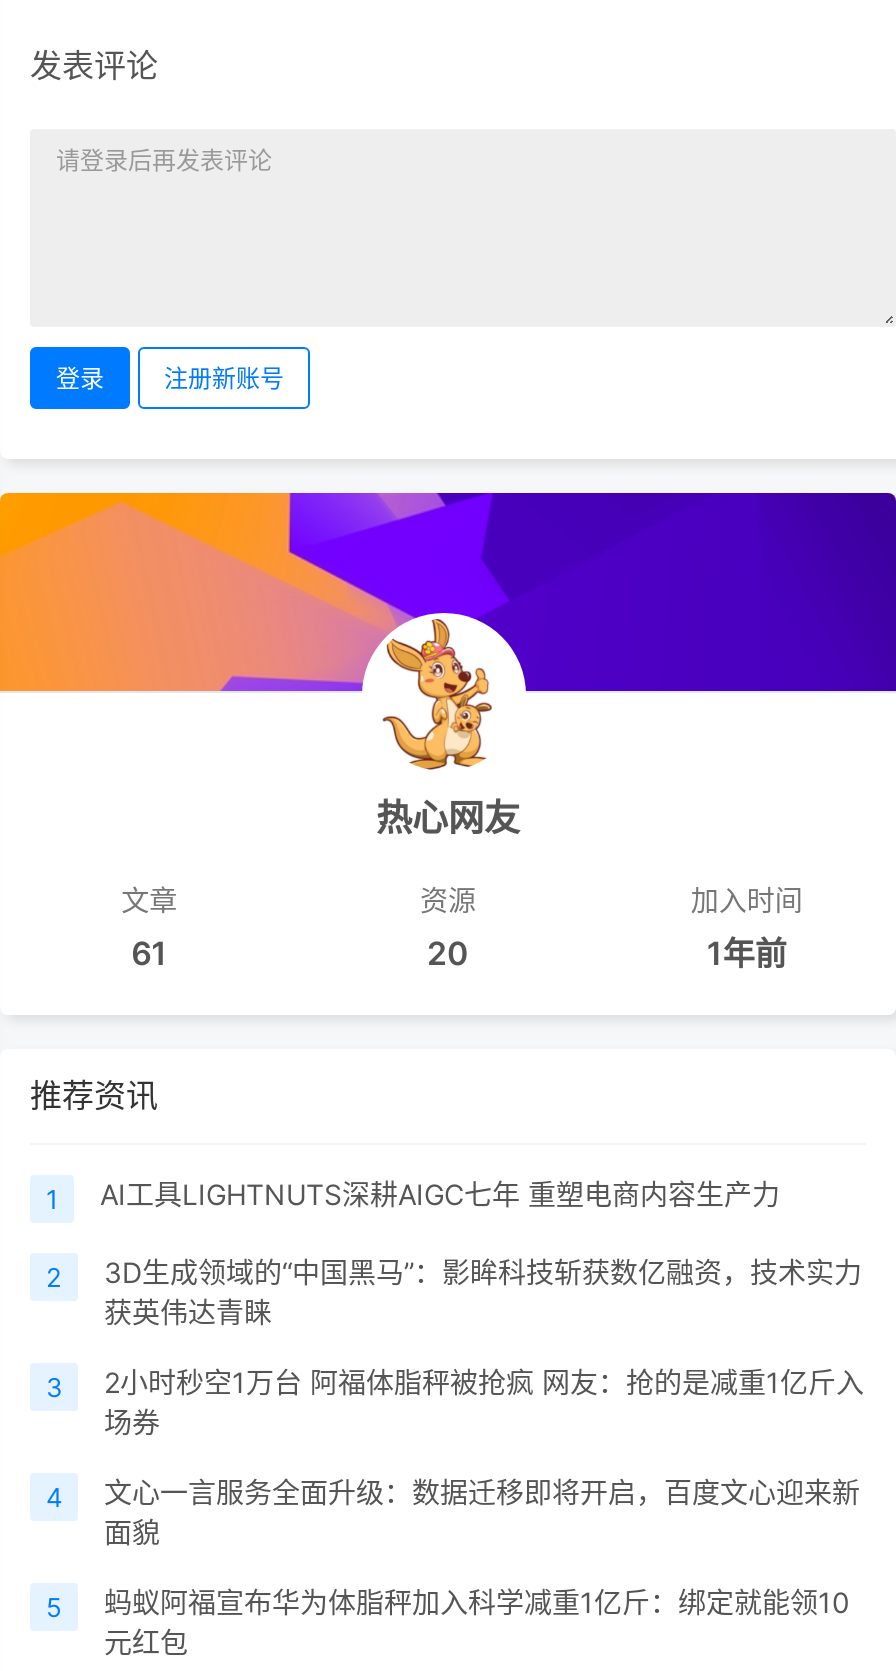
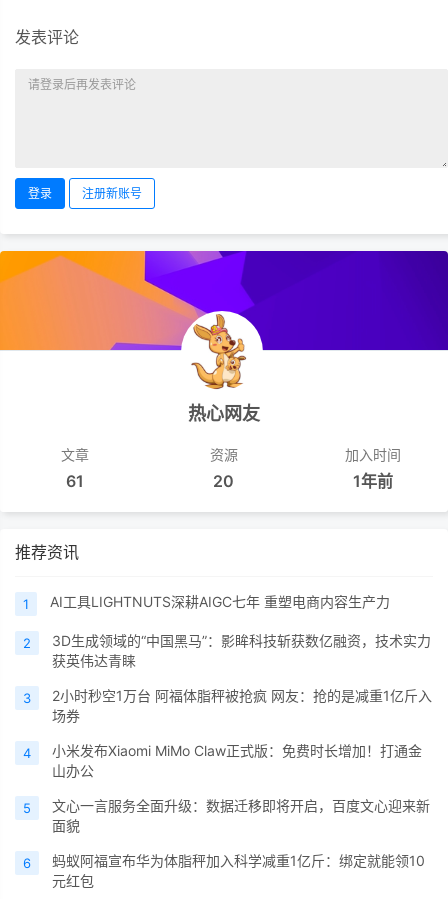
none -> [23,742,422,816] 小米发布Xiaomi MiMo Claw正式版：免费时长增加！打通金 | 山办公 | 5
[46,1585,850,1623] 5 蚂蚁阿福宣布华为体脂秤加入科学减重1亿斤：绑定就能领10 -> [23,852,425,871] 6 蚂蚁阿福宣布华为体脂秤加入科学减重1亿斤：绑定就能领10

